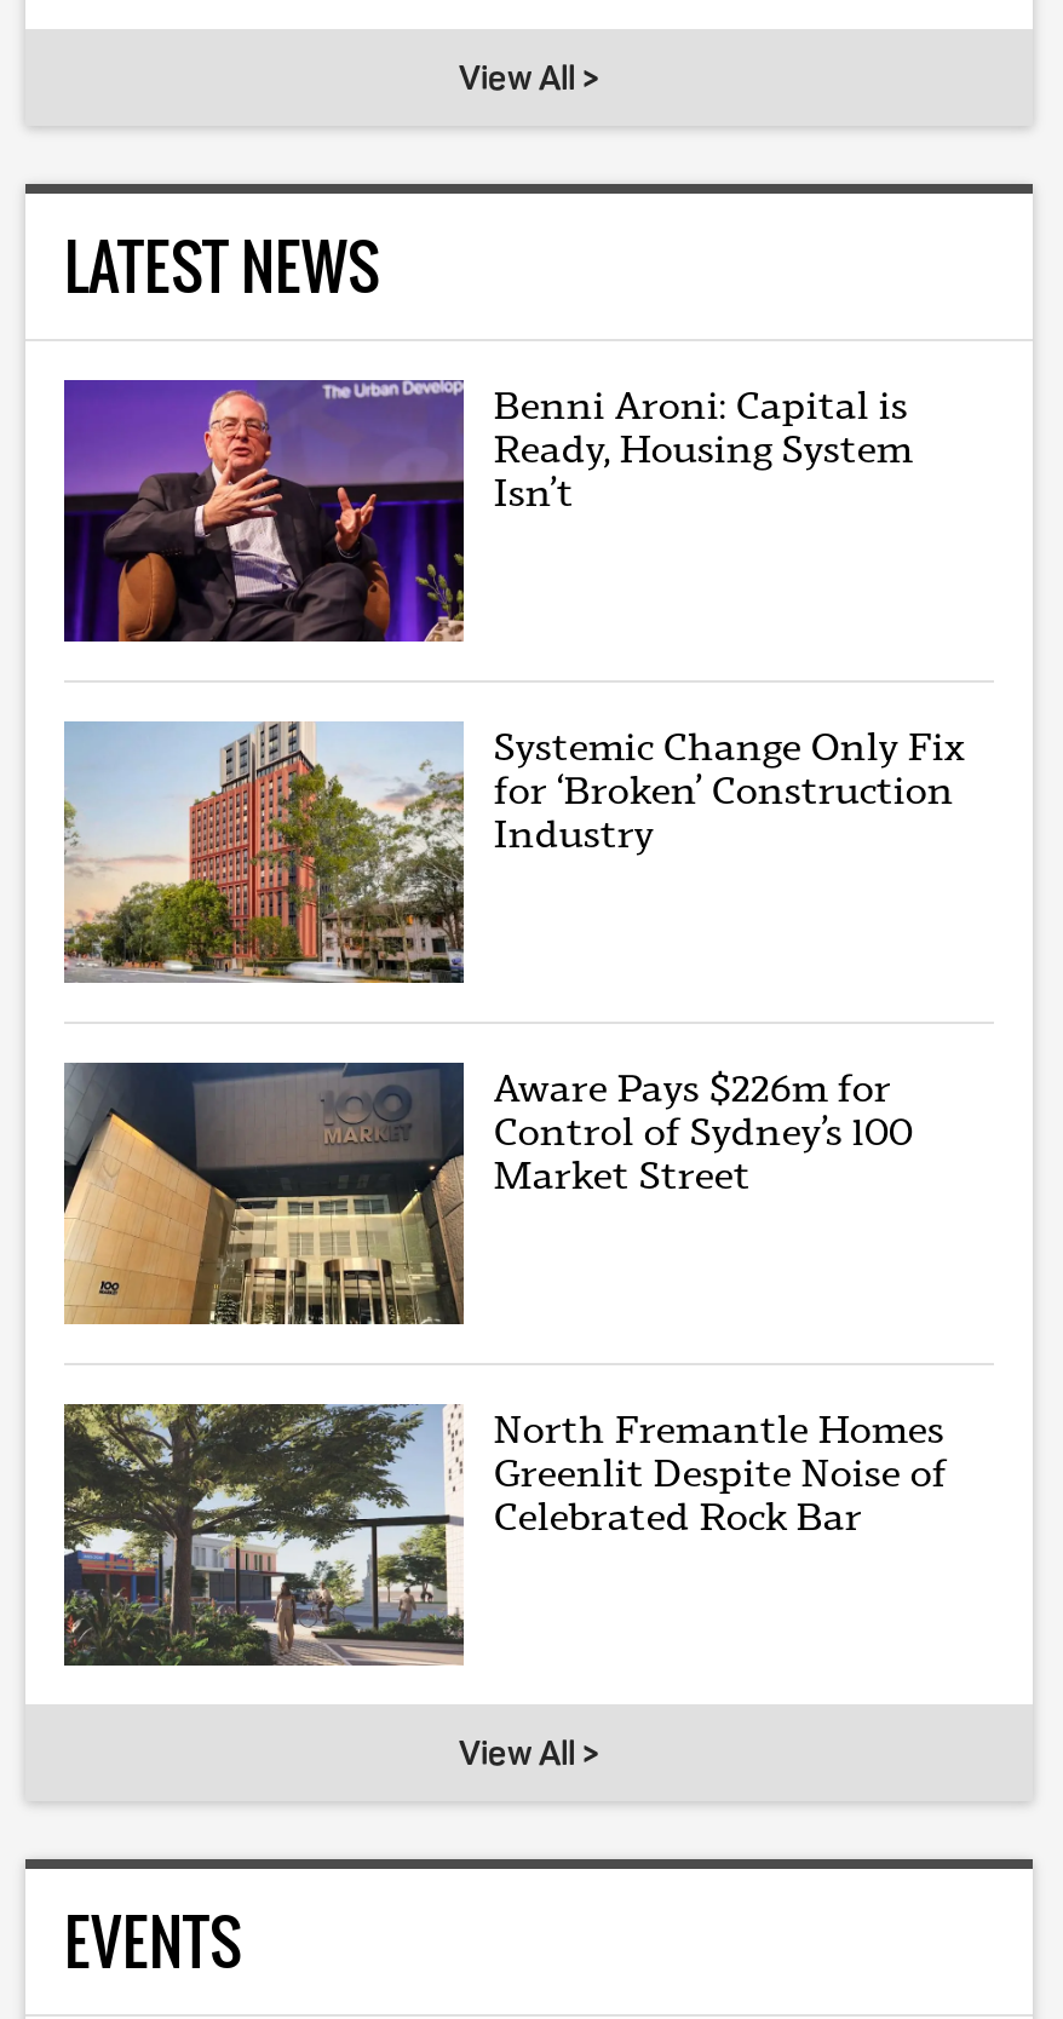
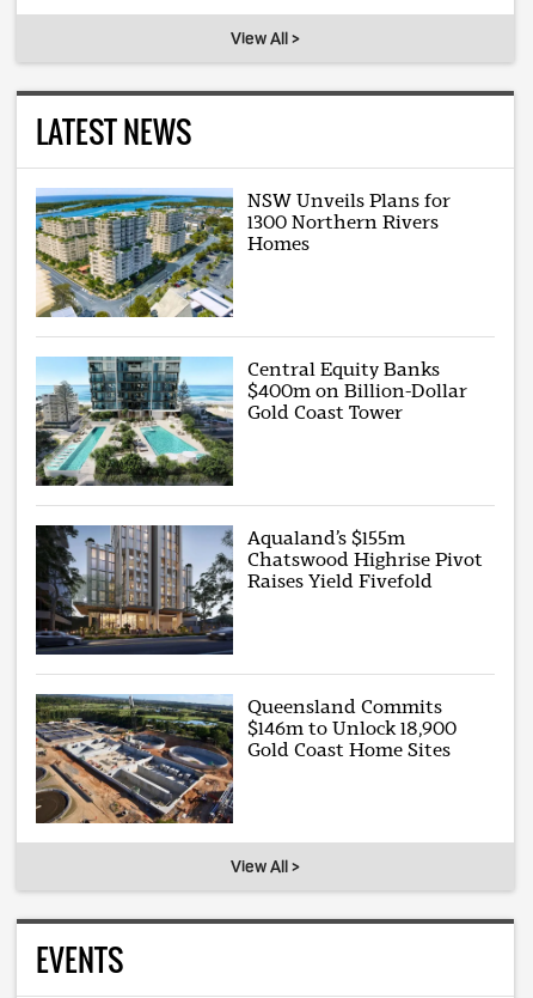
[62,378,912,644] [image] | Benni Aroni: Capital is | Ready, Housing System | Isn’t -> [35,188,451,318] [image] | NSW Unveils Plans for | 1300 Northern Rivers | Homes
[64,721,966,985] [image] | Systemic Change Only Fix | for ‘Broken’ Construction | Industry -> [35,355,468,487] [image] | Central Equity Banks | $400m on Billion-Dollar | Gold Coast Tower
[62,1060,912,1327] [image] | Aware Pays $226m for | Control of Sydney’s 100 | Market Street -> [35,524,483,656] [image] | Aqualand’s $155m | Chatswood Highrise Pivot | Raises Yield Fivefold
[62,1402,946,1668] [image] | North Fremantle Homes | Greenlit Despite Noise of | Celebrated Rock Bar -> [35,693,457,824] [image] | Queensland Commits | $146m to Unlock 18,900 | Gold Coast Home Sites

